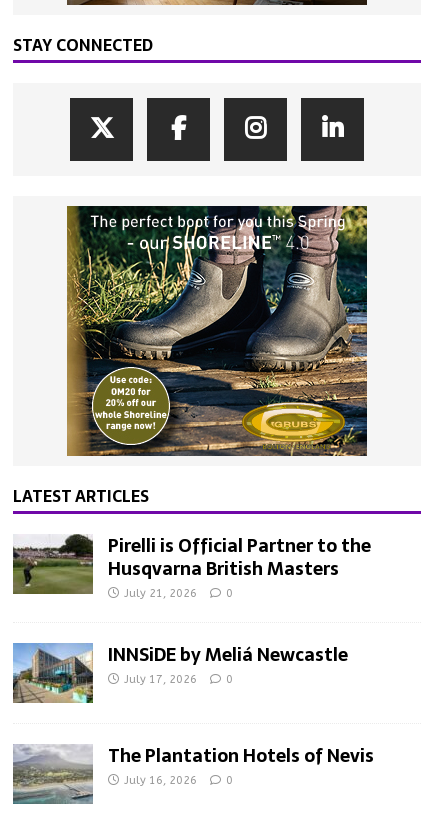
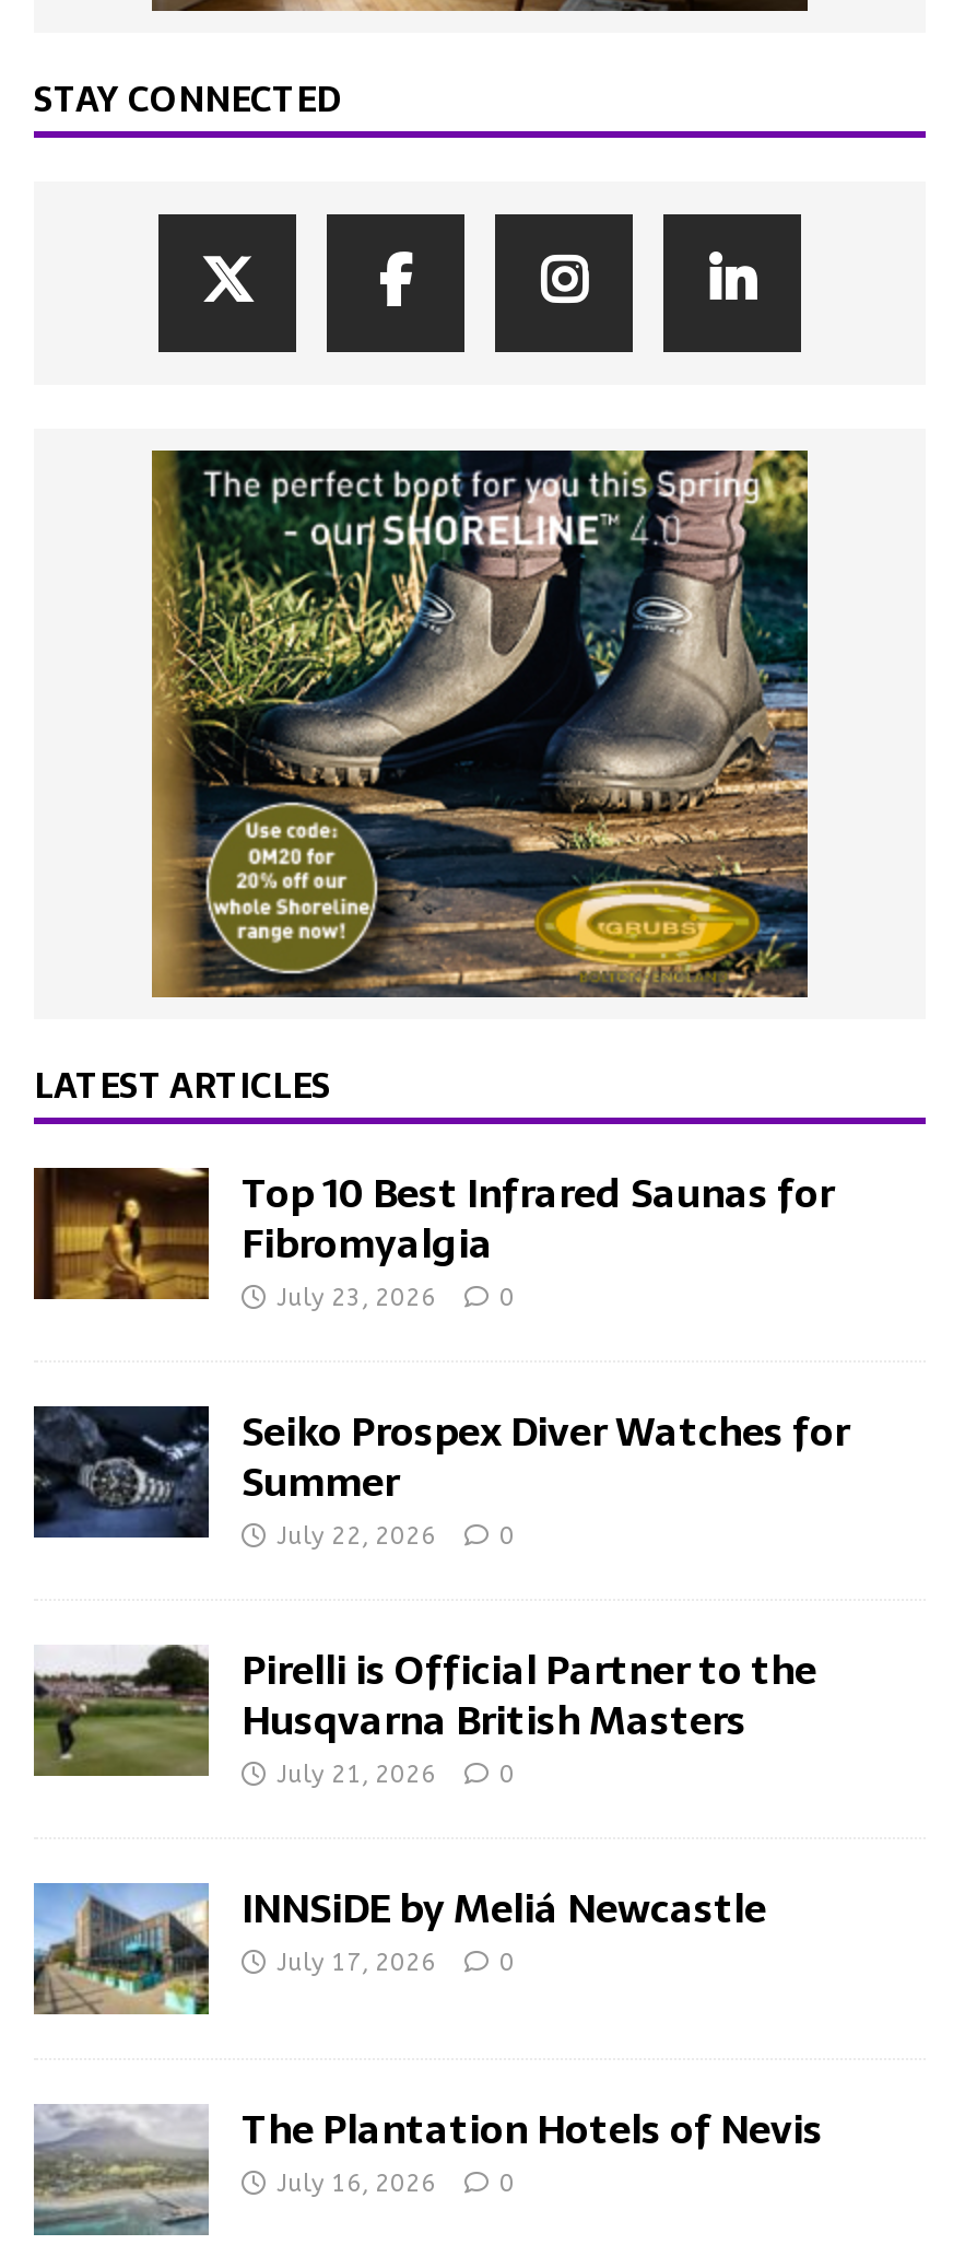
none -> [32,1162,849,1551] [image] | Top 10 Best Infrared Saunas for | Fibromyalgia | July 23, 2026 | 0 | Seiko Prospex Diver Watches for | Summer | July 22, 2026 | 0
none -> [32,1404,211,1540] [image]

